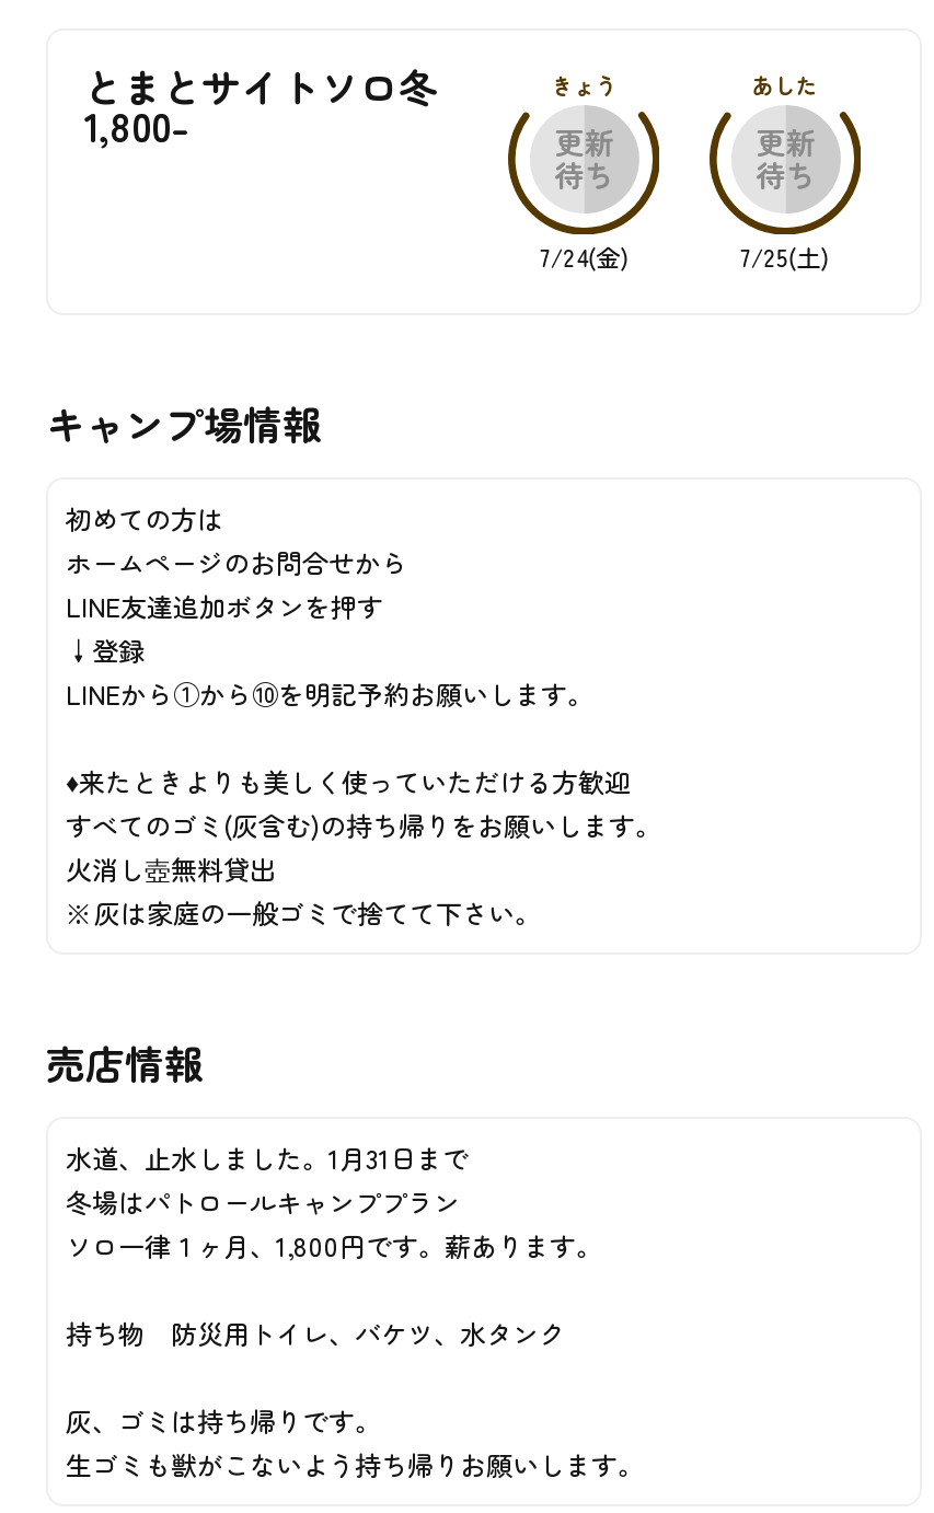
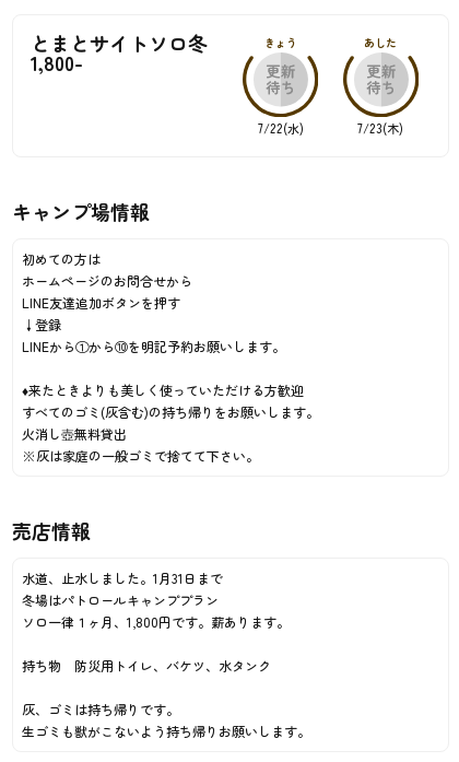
[539,239,629,274] 7/24(金) -> [258,119,304,137] 7/22(水)
[740,239,830,274] 7/25(土) -> [358,119,403,137] 7/23(木)

